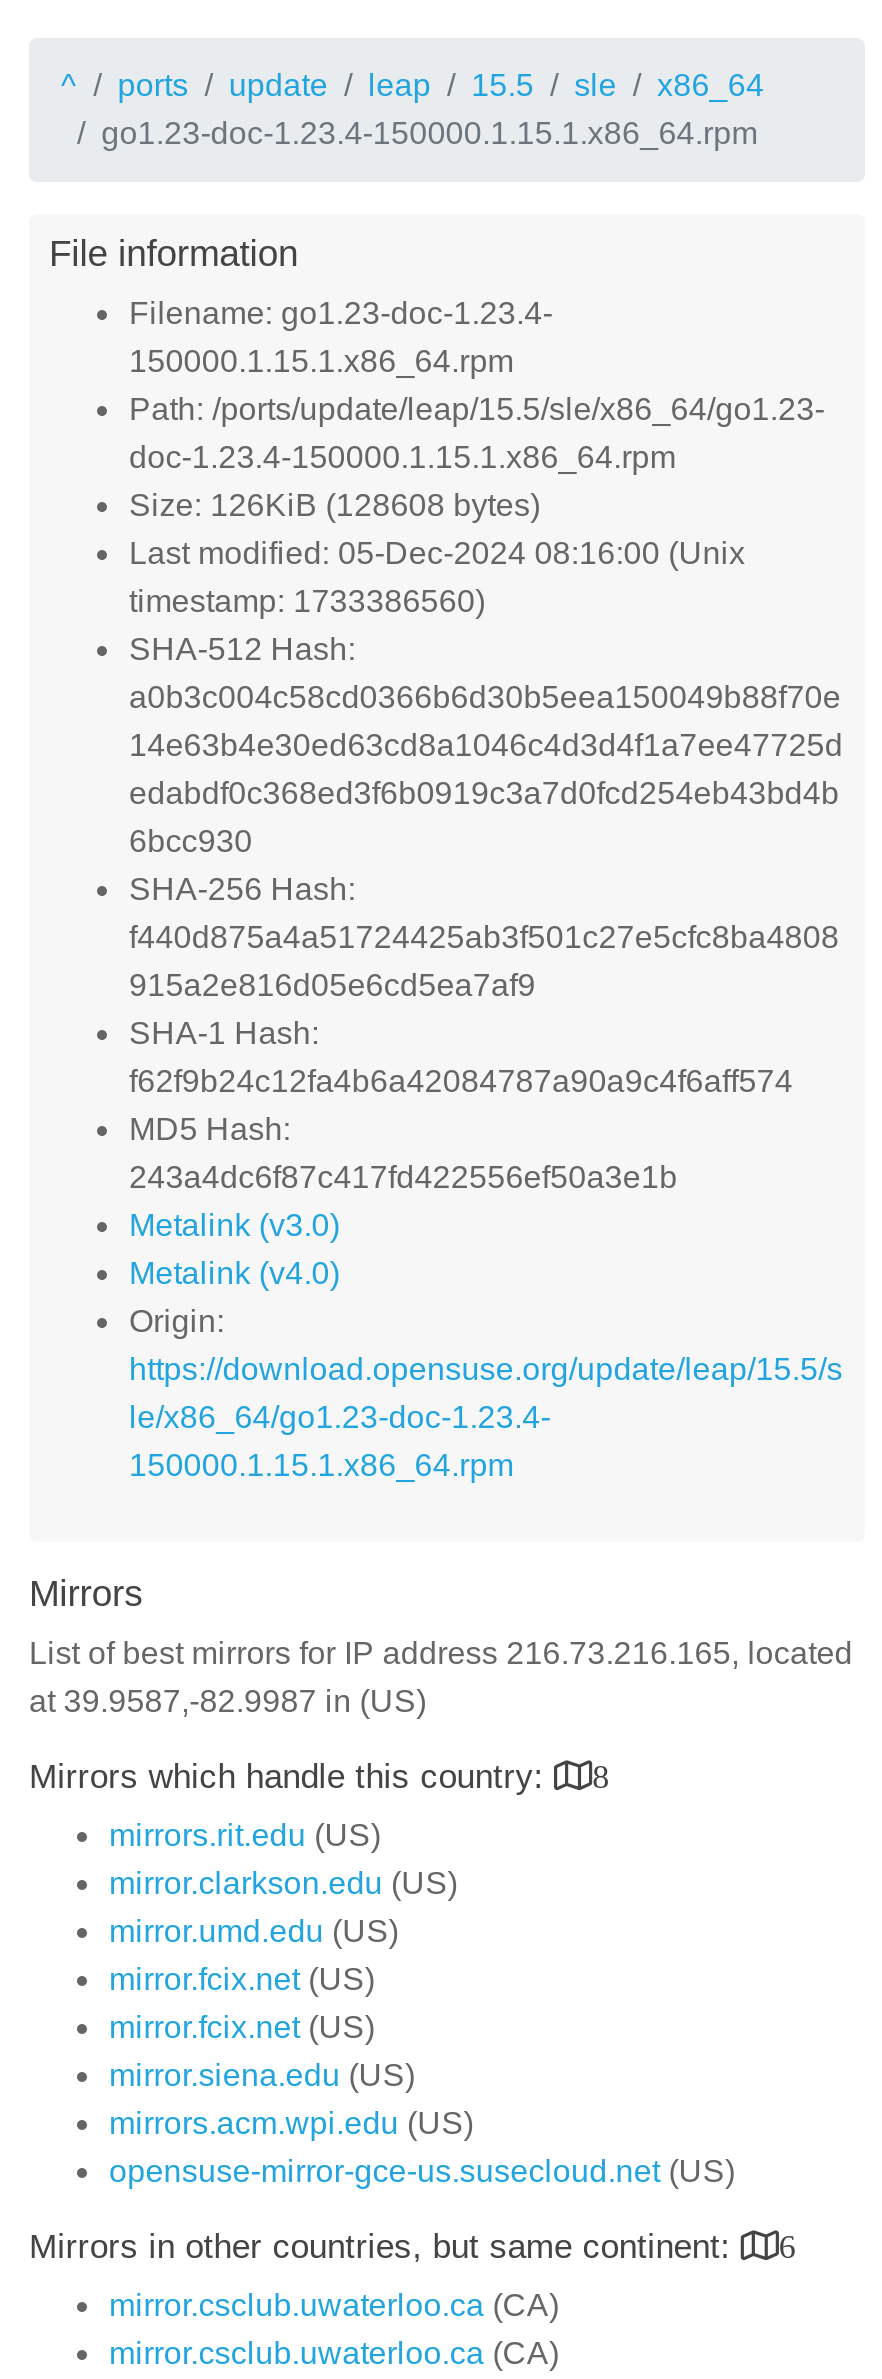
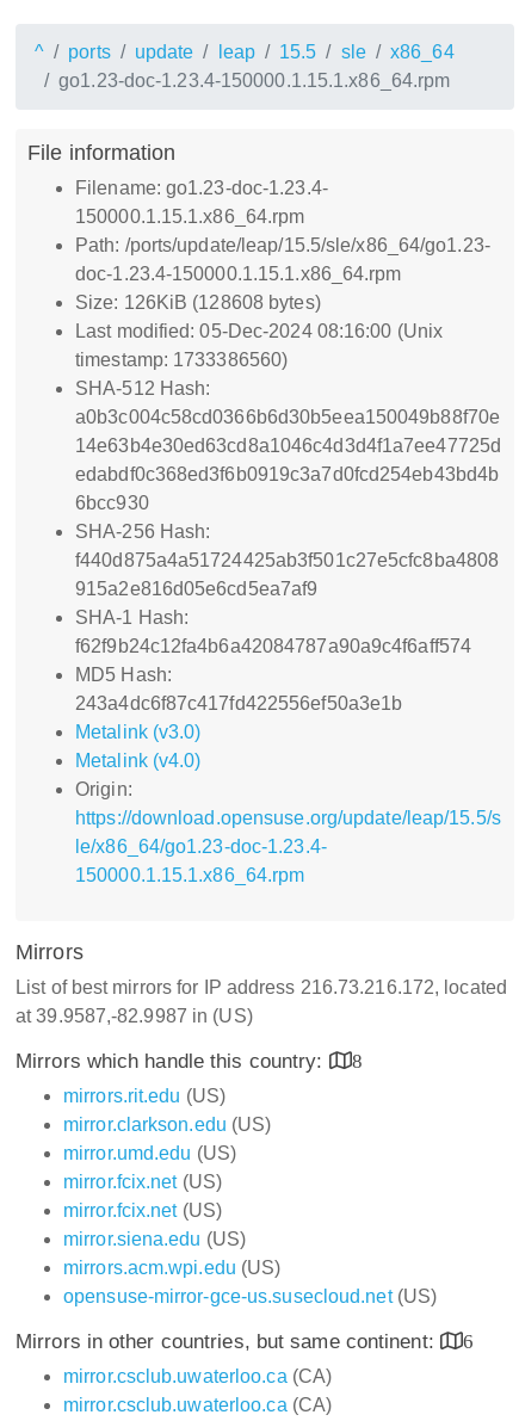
[29,1636,853,1670] List of best mirrors for IP address 216.73.216.165, located -> [16,977,507,997] List of best mirrors for IP address 216.73.216.172, located

